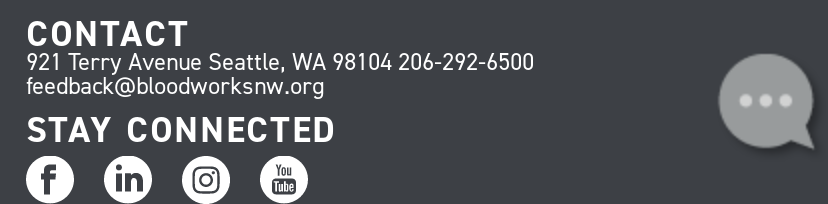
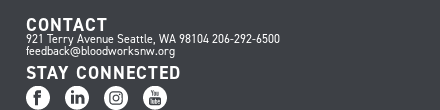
[718,52,814,148] [image] -> none

